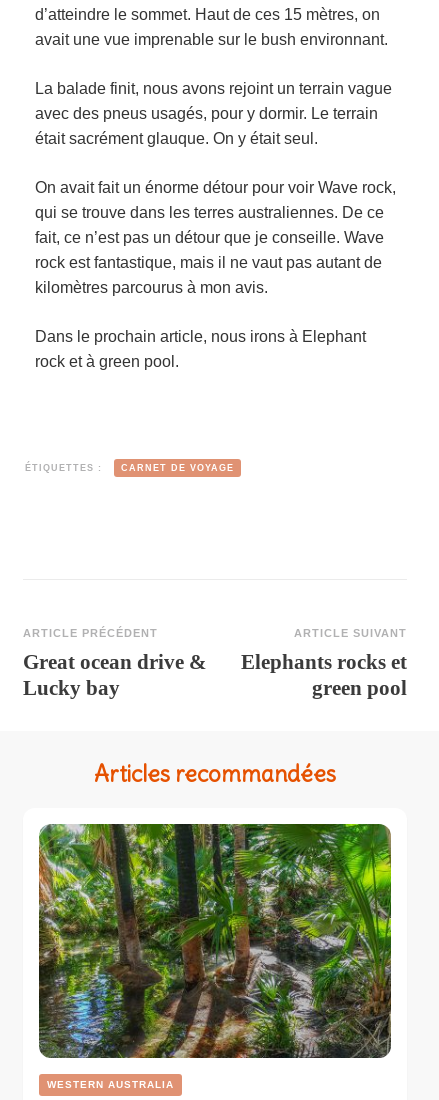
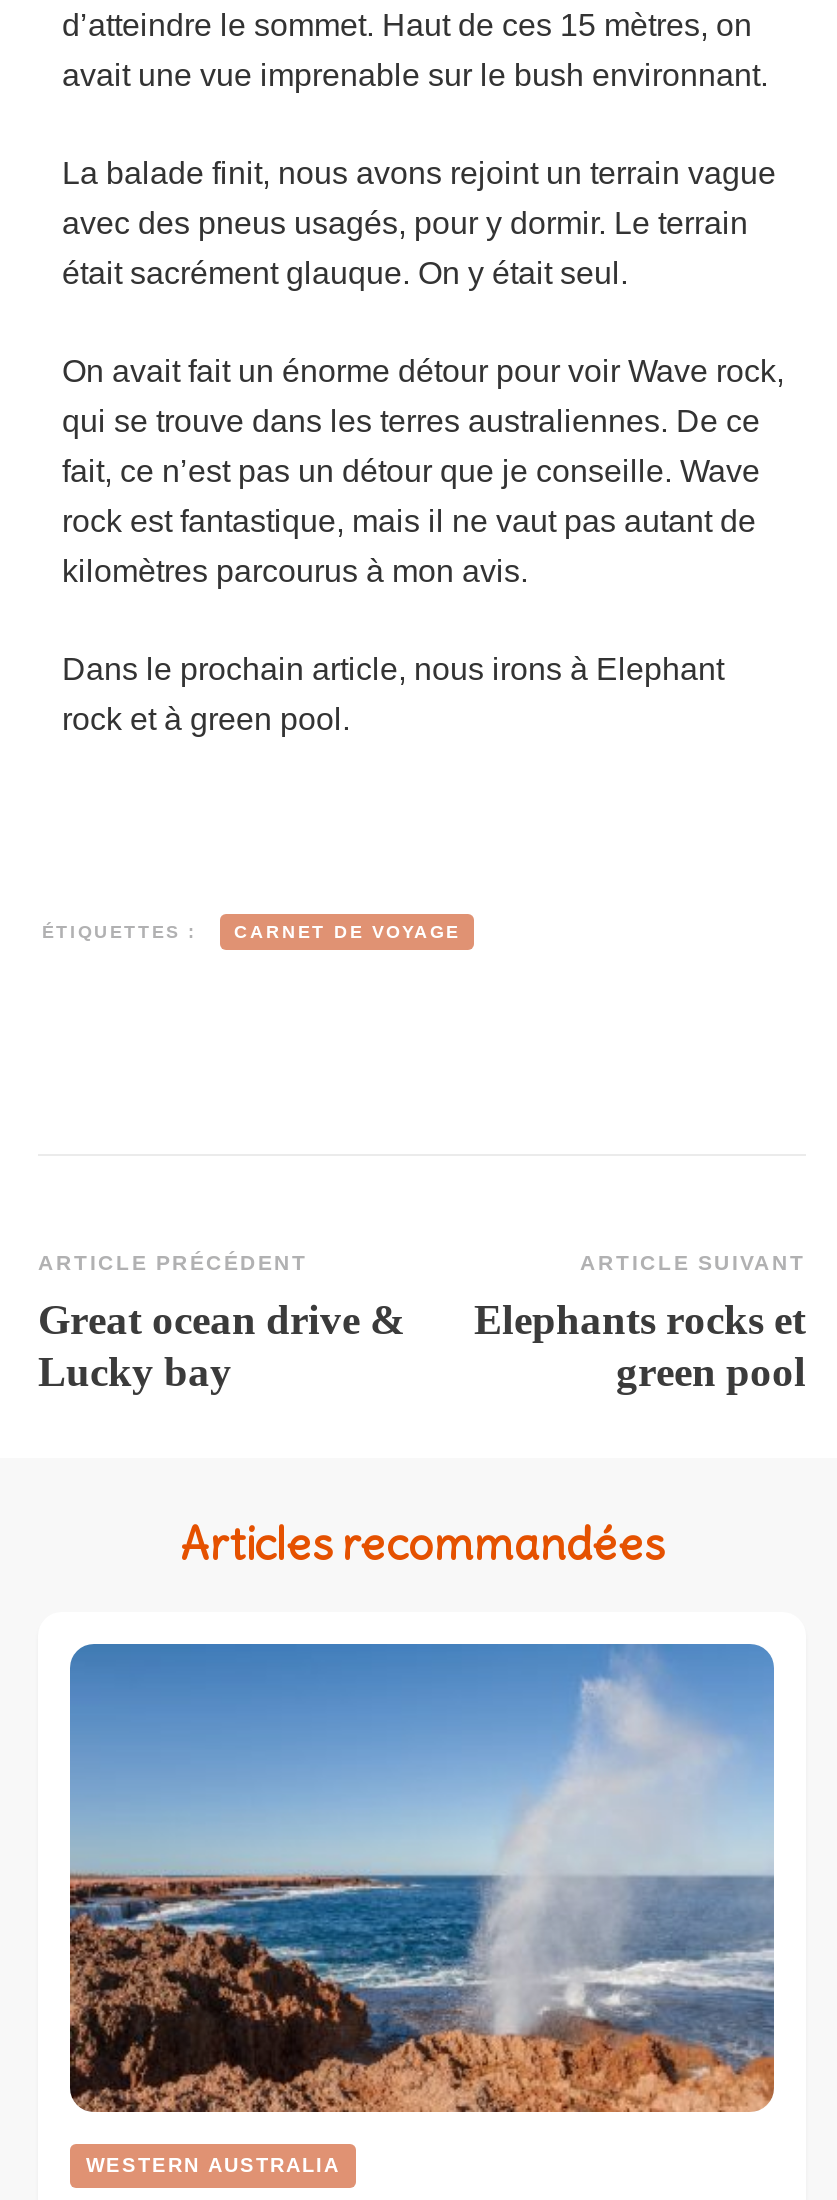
[38,823,392,1059] [image] -> [68,1642,776,2114] [image]

